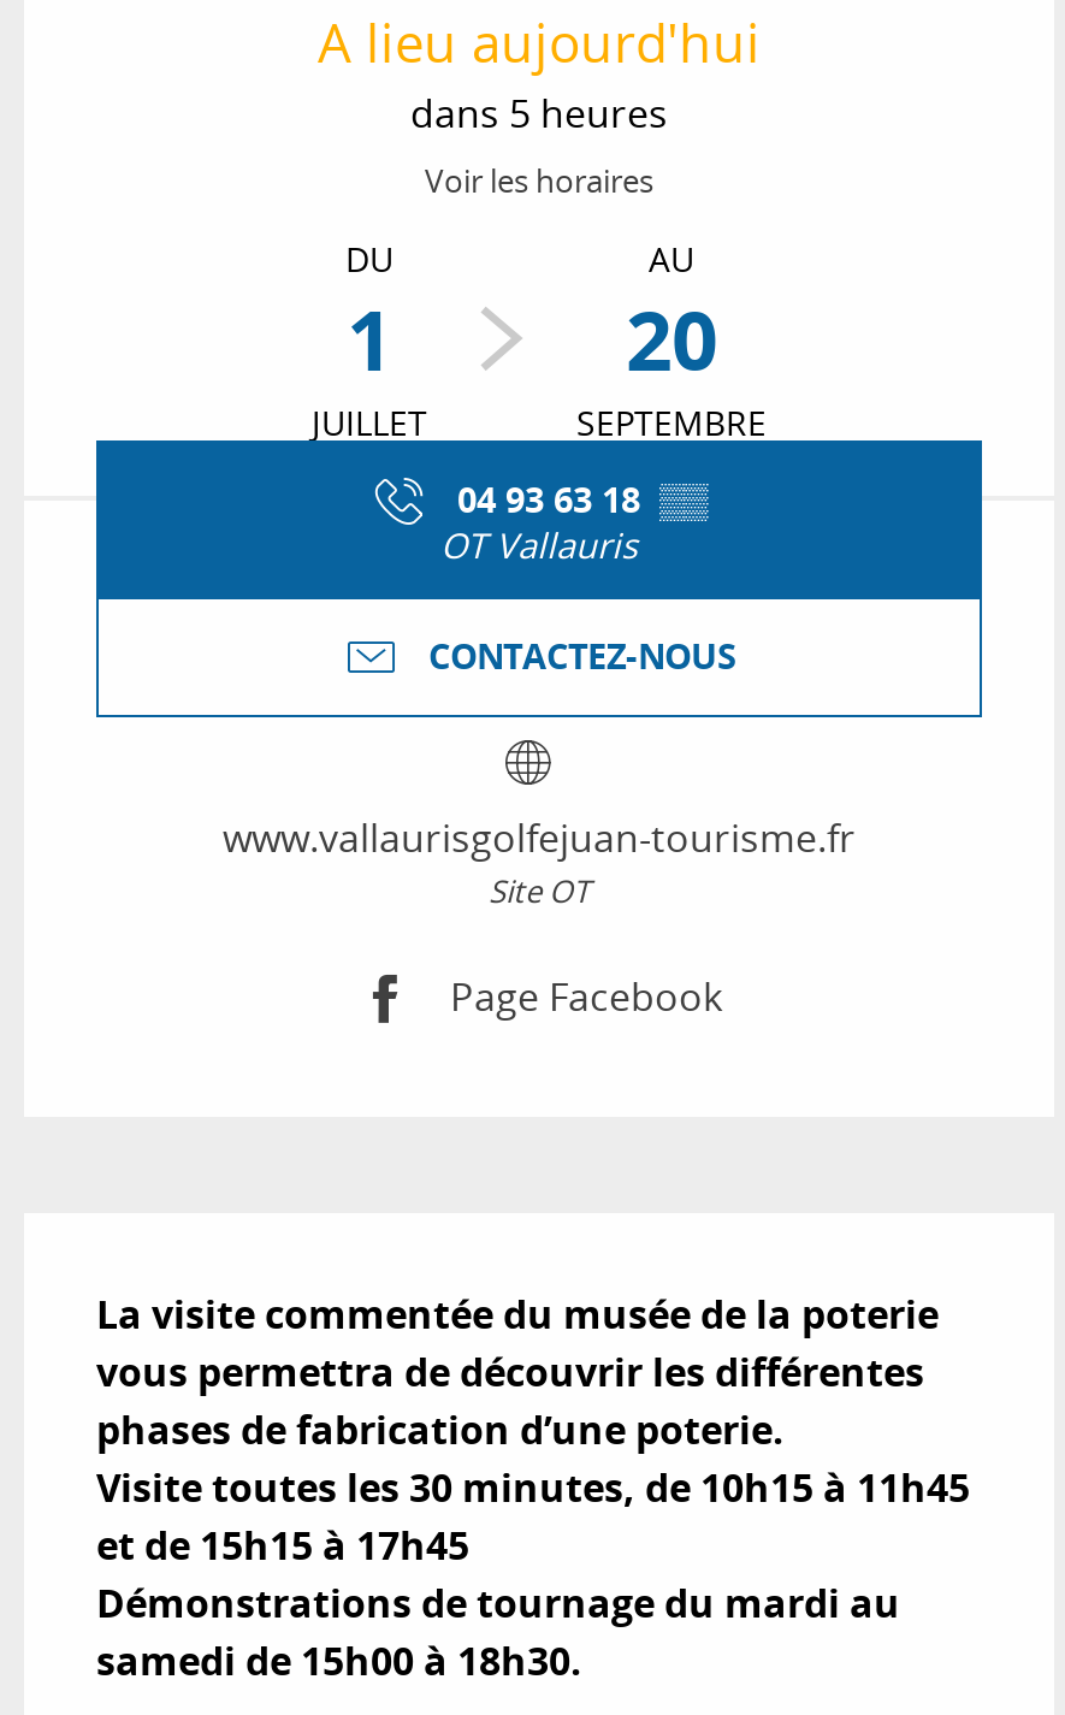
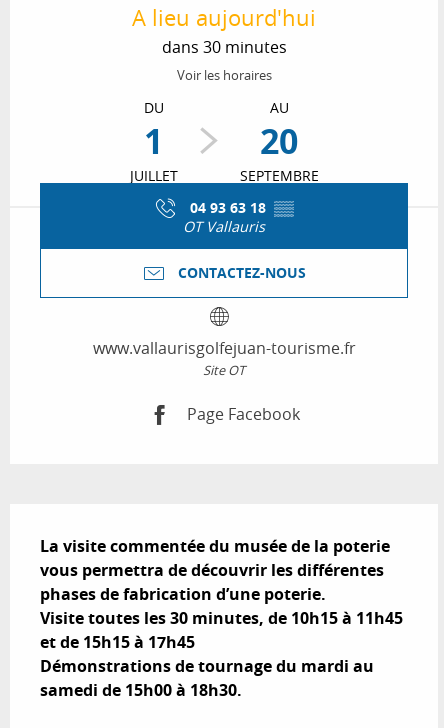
[410,86,668,139] dans 5 heures -> [161,36,286,58] dans 30 minutes

